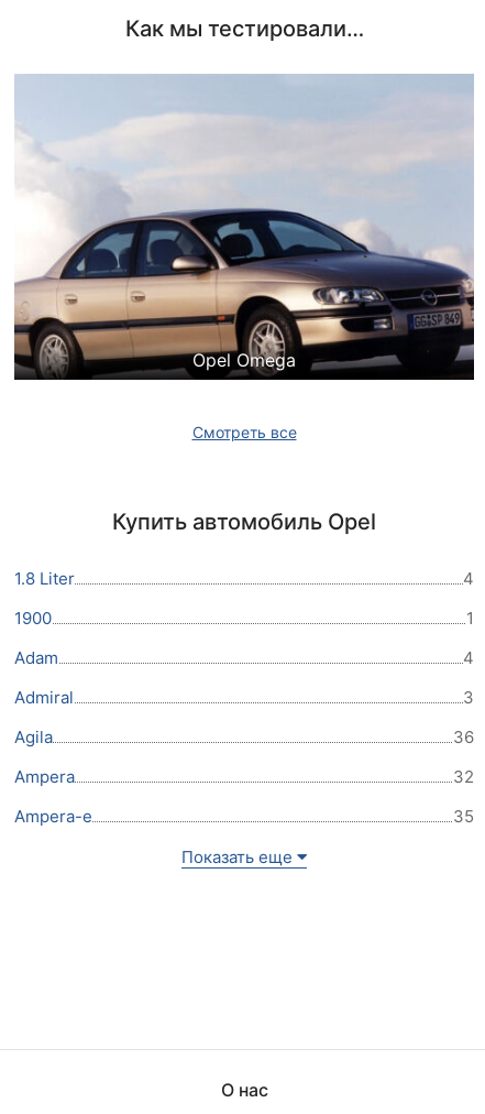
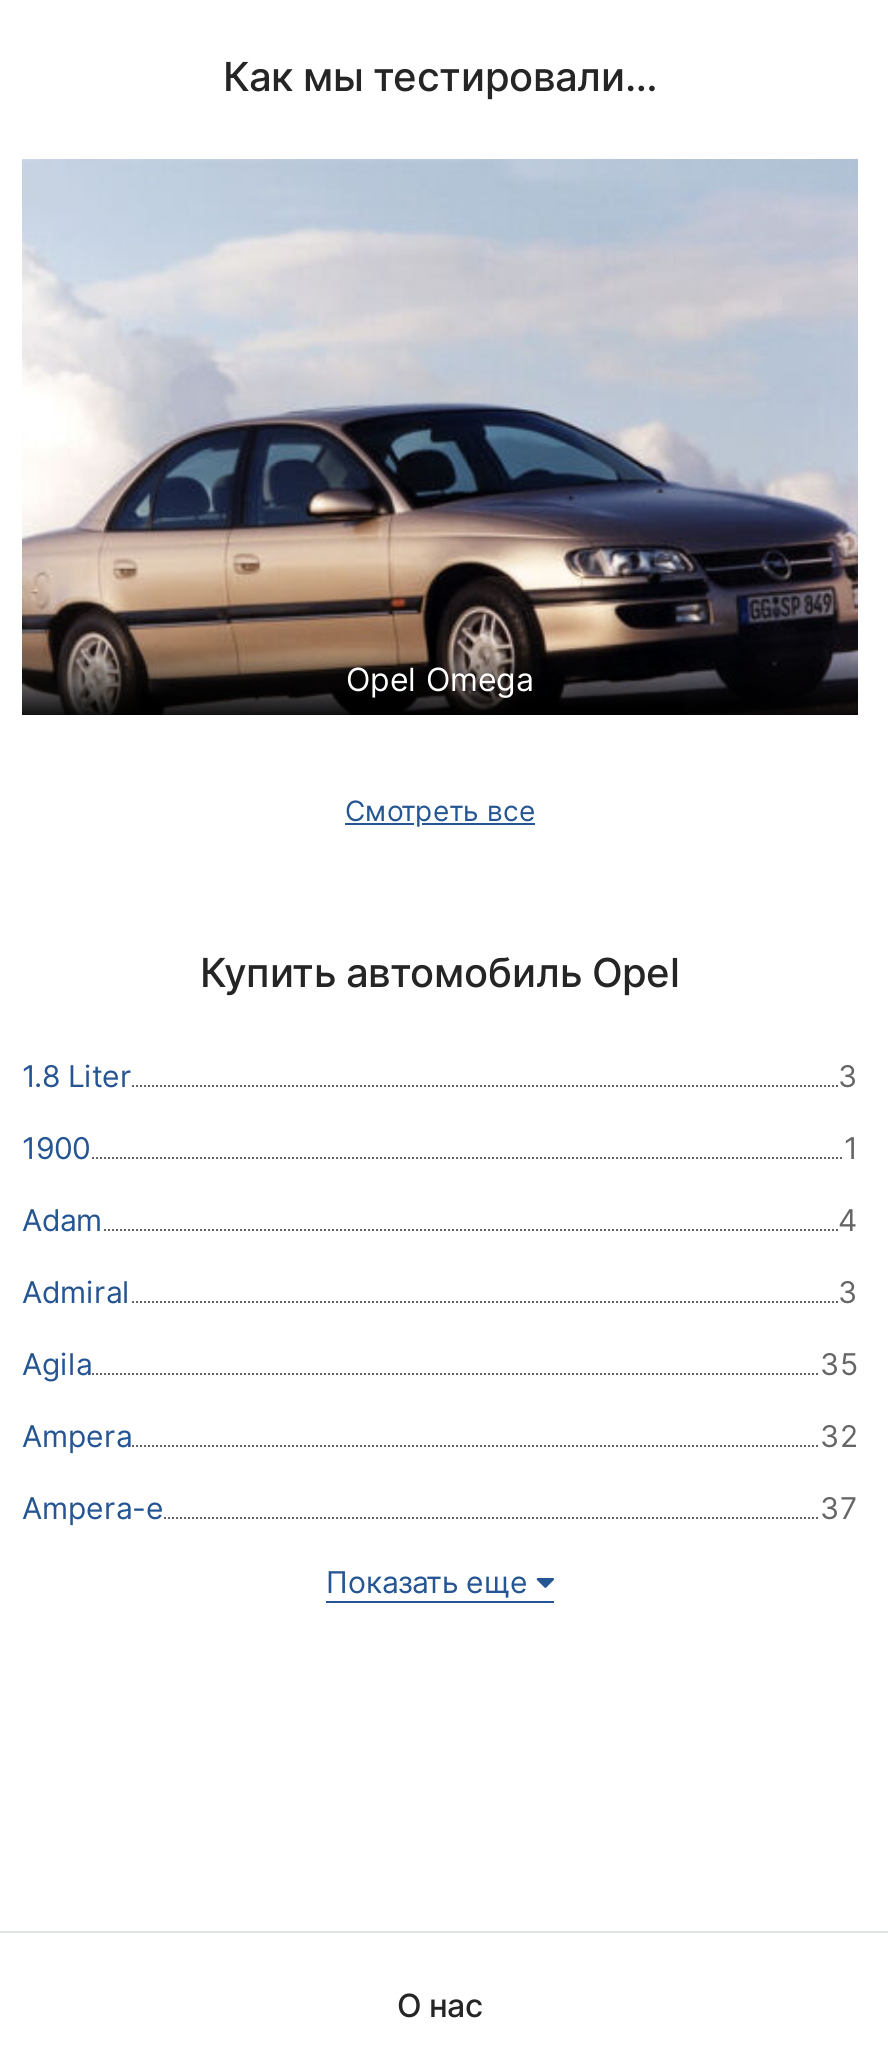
[463,568,474,589] 4 -> [838,1057,858,1095] 3
[453,727,474,748] 36 -> [820,1345,858,1383] 35
[453,806,474,827] 35 -> [820,1489,858,1527] 37

